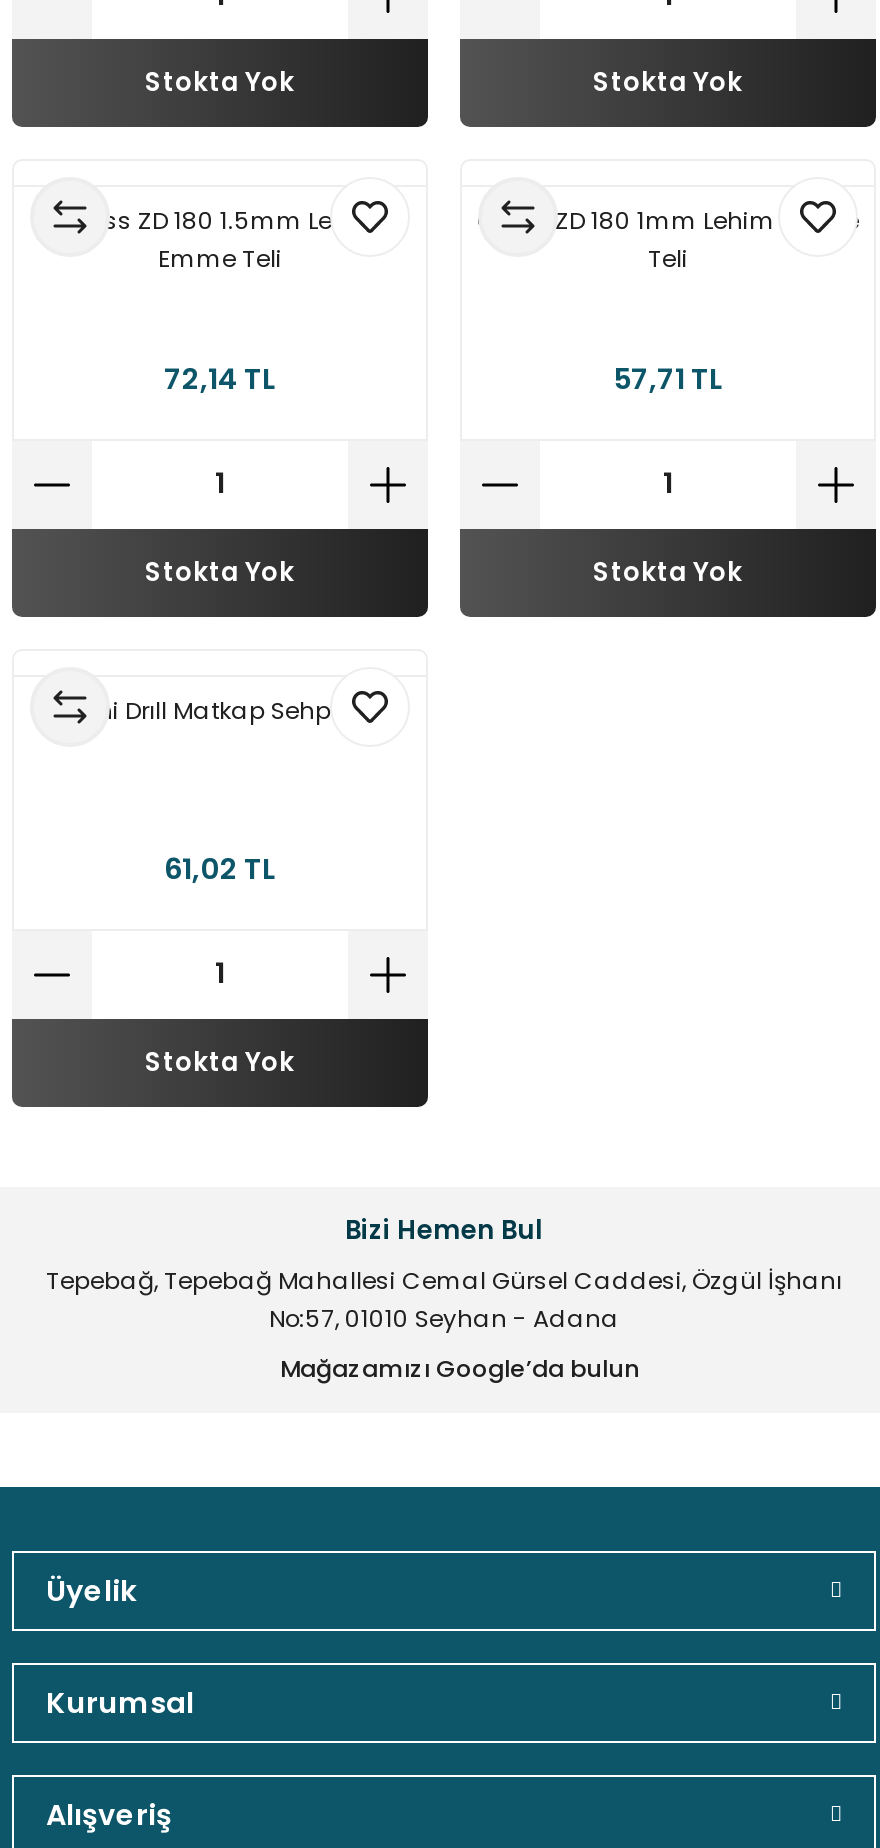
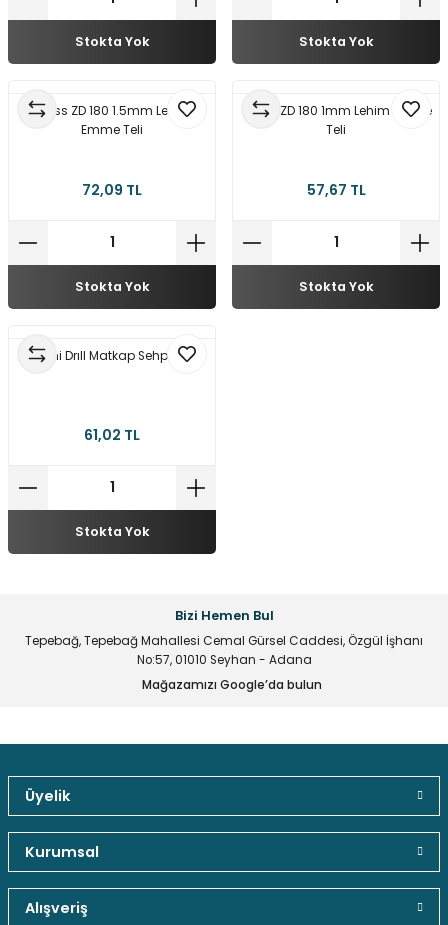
[164,359,276,399] 72,14 TL -> [82,180,142,200] 72,09 TL
[613,359,723,399] 57,71 TL -> [306,180,365,200] 57,67 TL

